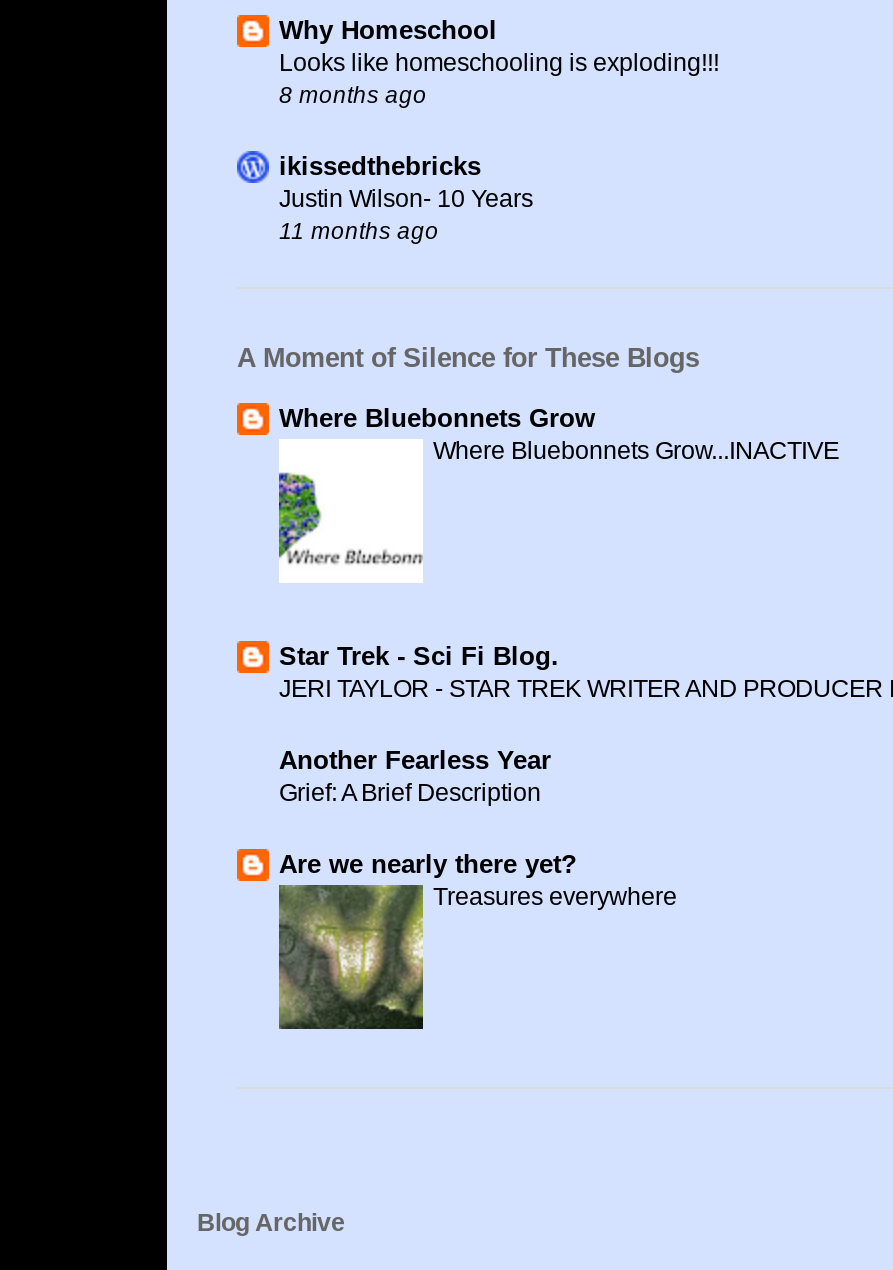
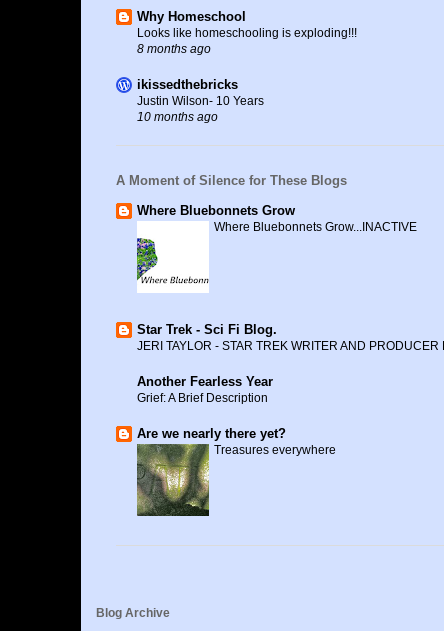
[279,217,439,243] 11 months ago -> [137,110,218,123] 10 months ago

